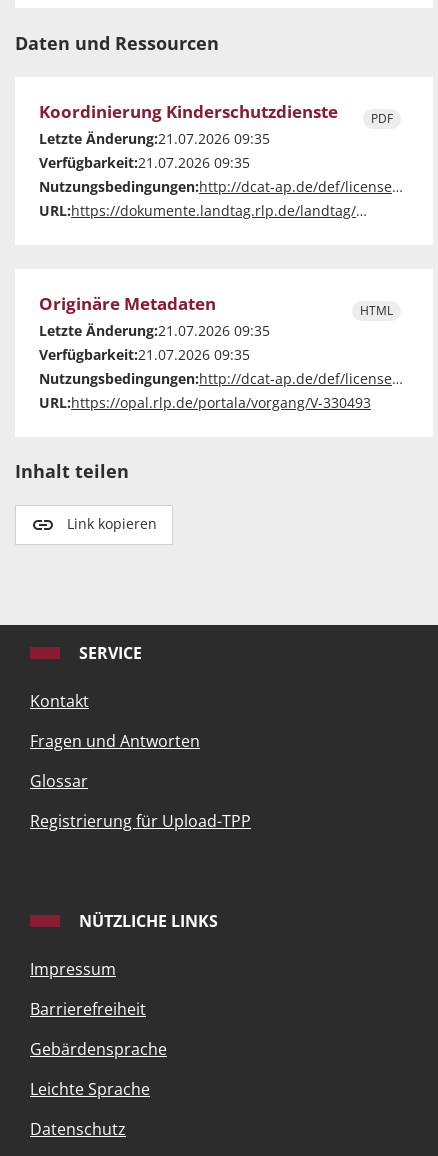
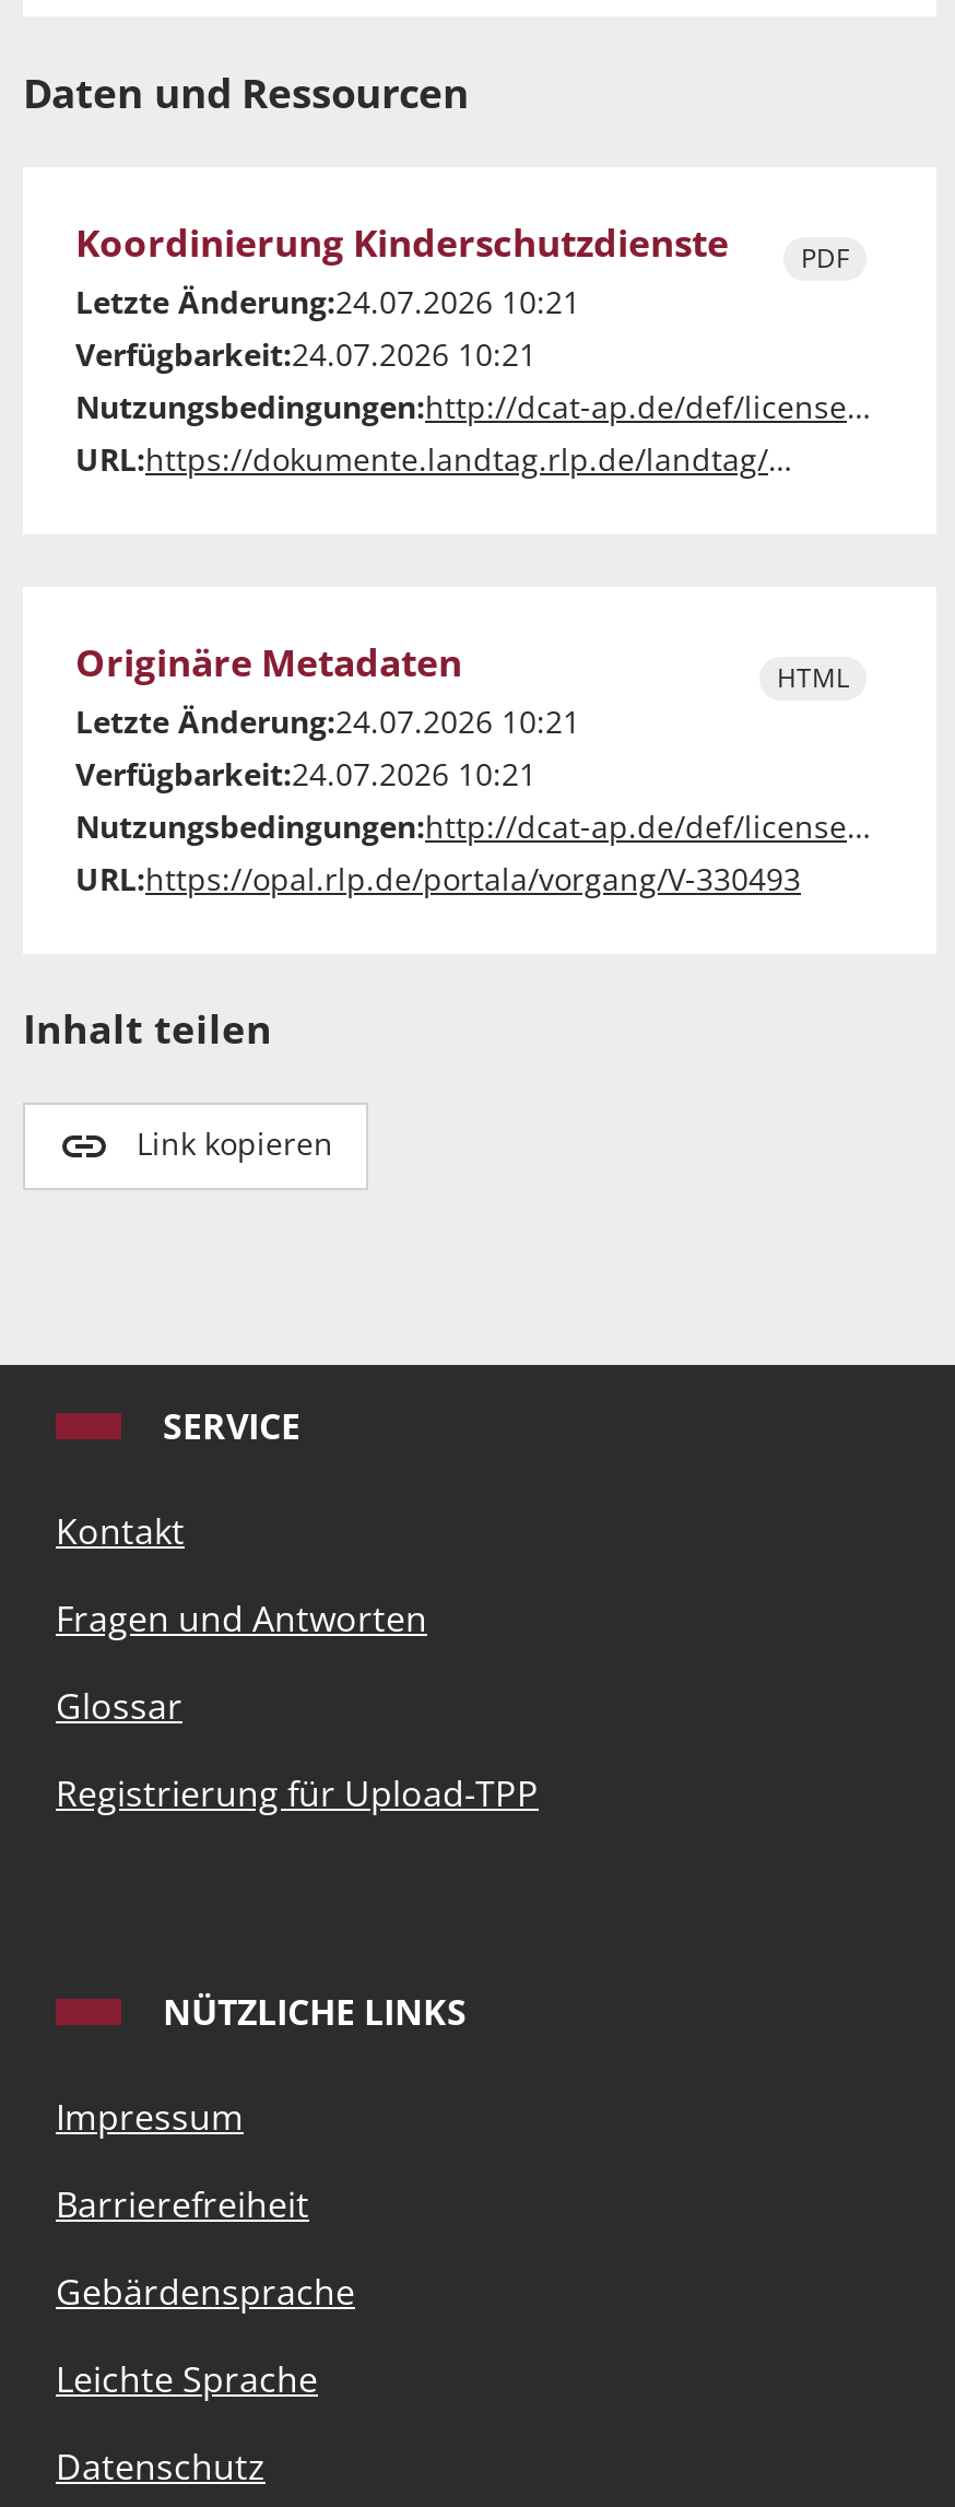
[39,129,270,148] Letzte Änderung:21.07.2026 09:35 -> [75,281,580,323] Letzte Änderung:24.07.2026 10:21
[39,153,250,172] Verfügbarkeit:21.07.2026 09:35 -> [75,334,537,375] Verfügbarkeit:24.07.2026 10:21
[39,321,270,340] Letzte Änderung:21.07.2026 09:35 -> [75,701,580,742] Letzte Änderung:24.07.2026 10:21
[39,345,250,364] Verfügbarkeit:21.07.2026 09:35 -> [75,753,537,795] Verfügbarkeit:24.07.2026 10:21

